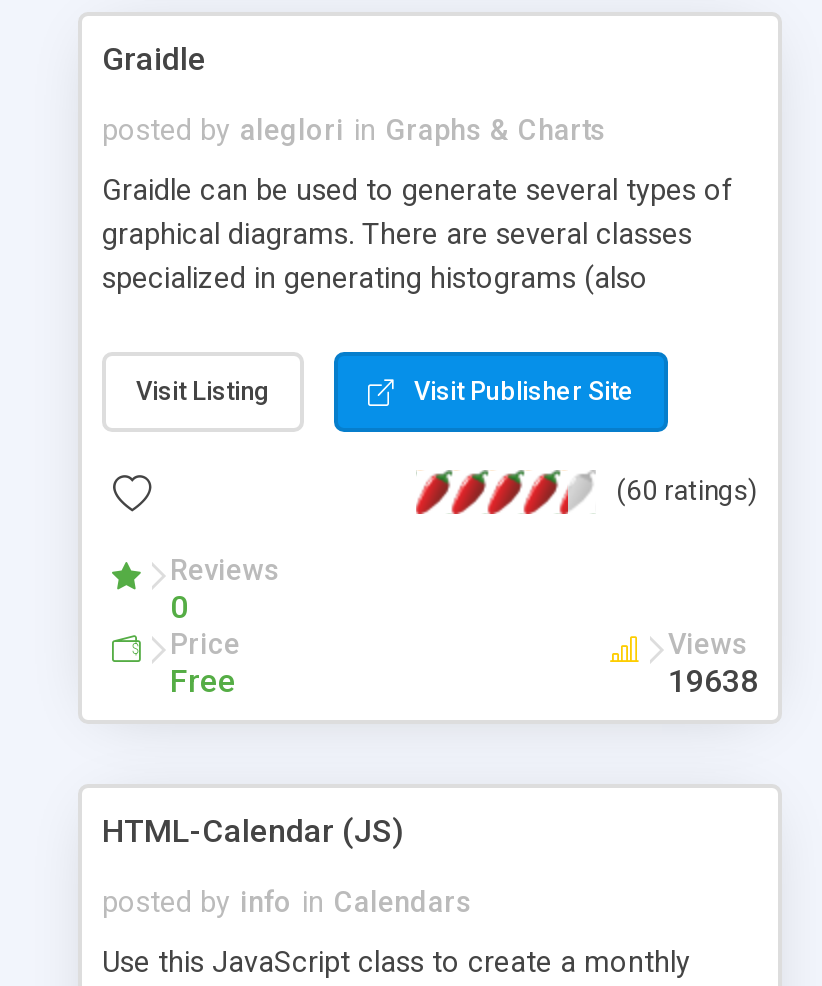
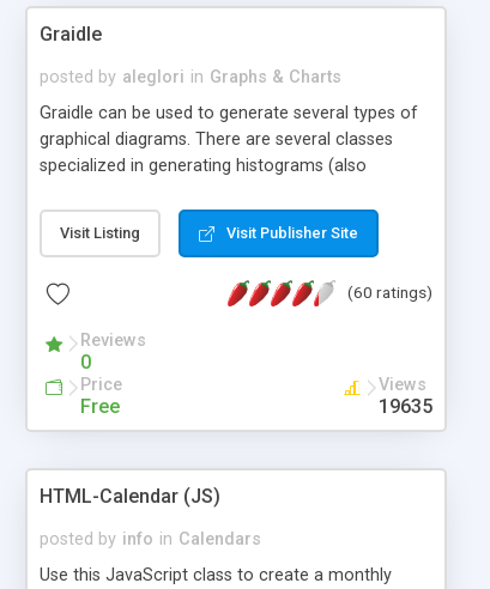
[668,662,758,700] 19638 -> [379,395,432,418] 19635

